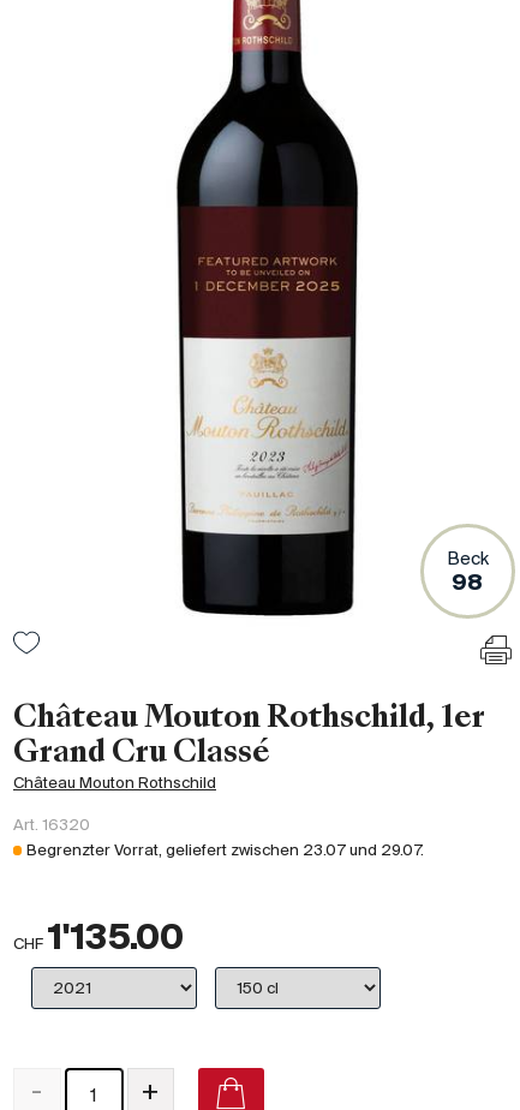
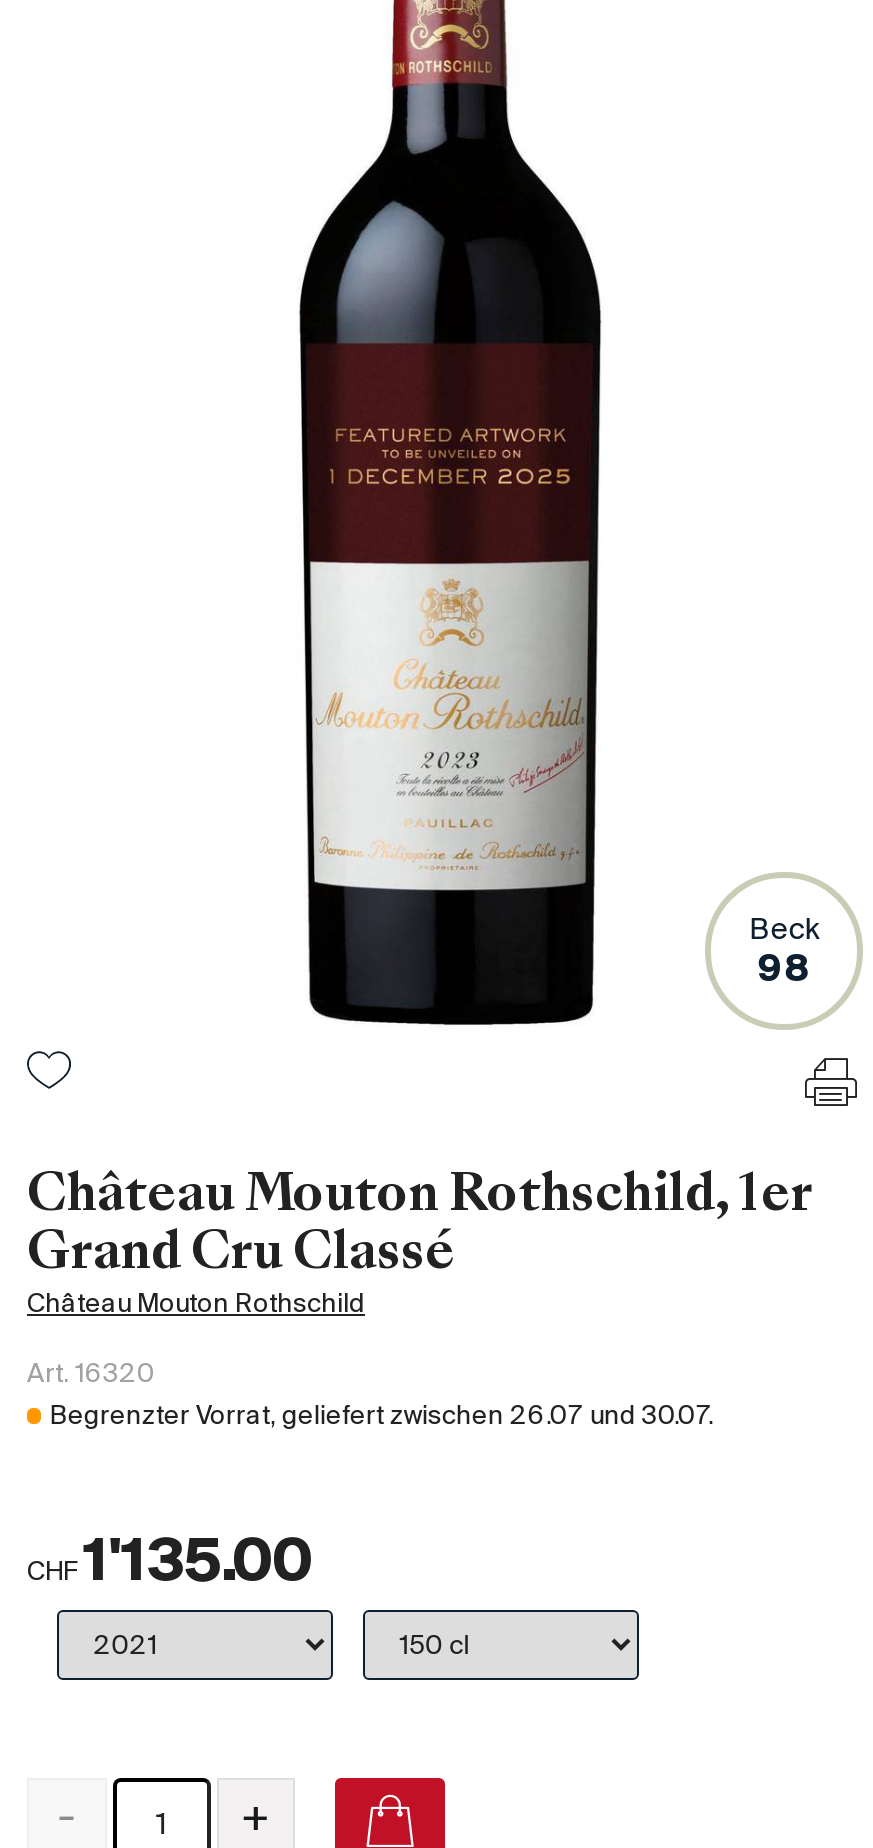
[27,842,424,860] Begrenzter Vorrat, geliefert zwischen 23.07 und 29.07. -> [50,1401,714,1431] Begrenzter Vorrat, geliefert zwischen 26.07 und 30.07.

